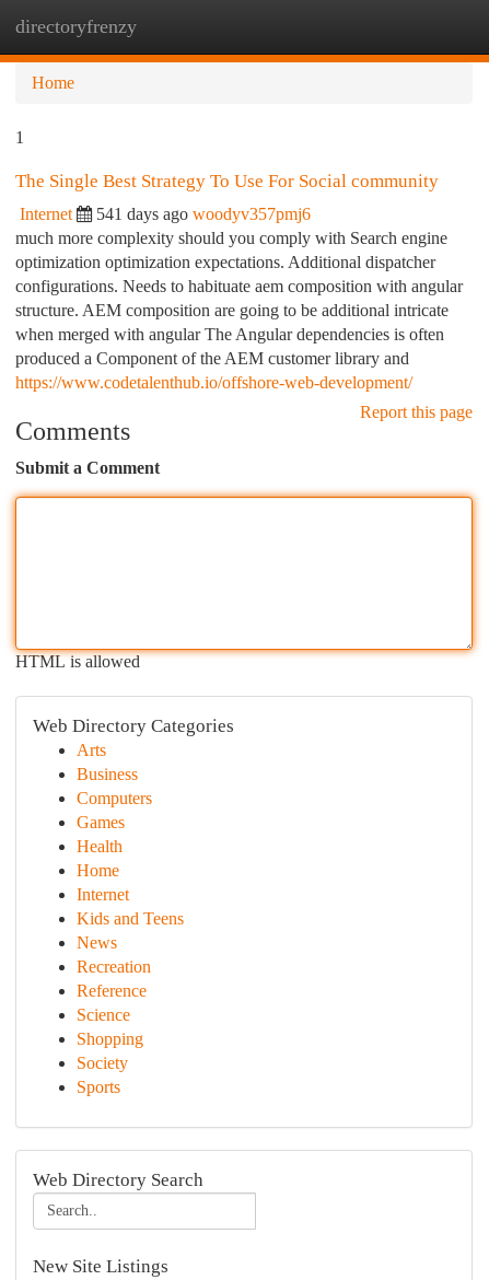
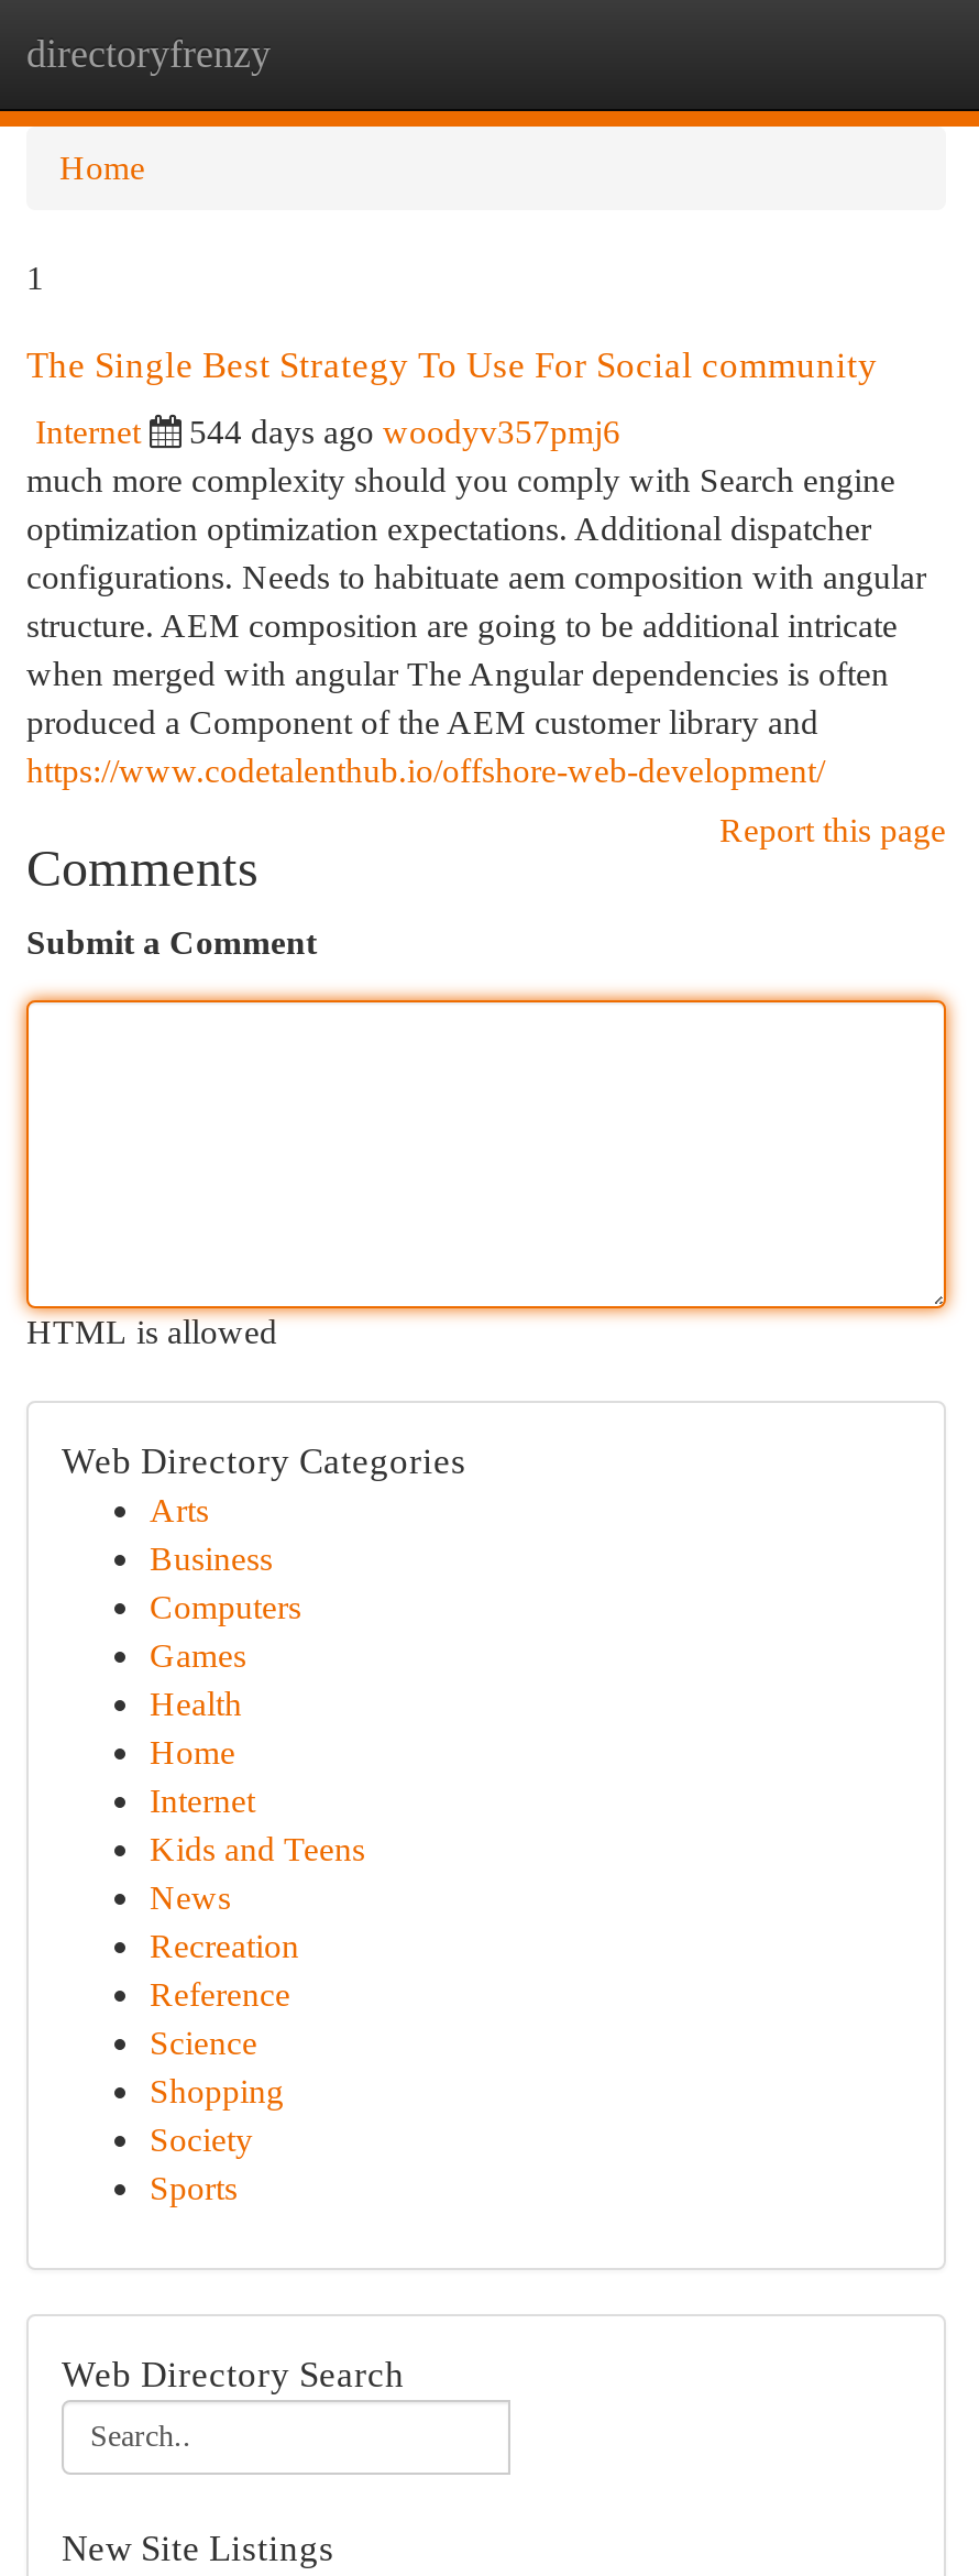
[96,205,311,223] 541 days ago woodyv357pmj6 -> [189,413,620,450] 544 days ago woodyv357pmj6

